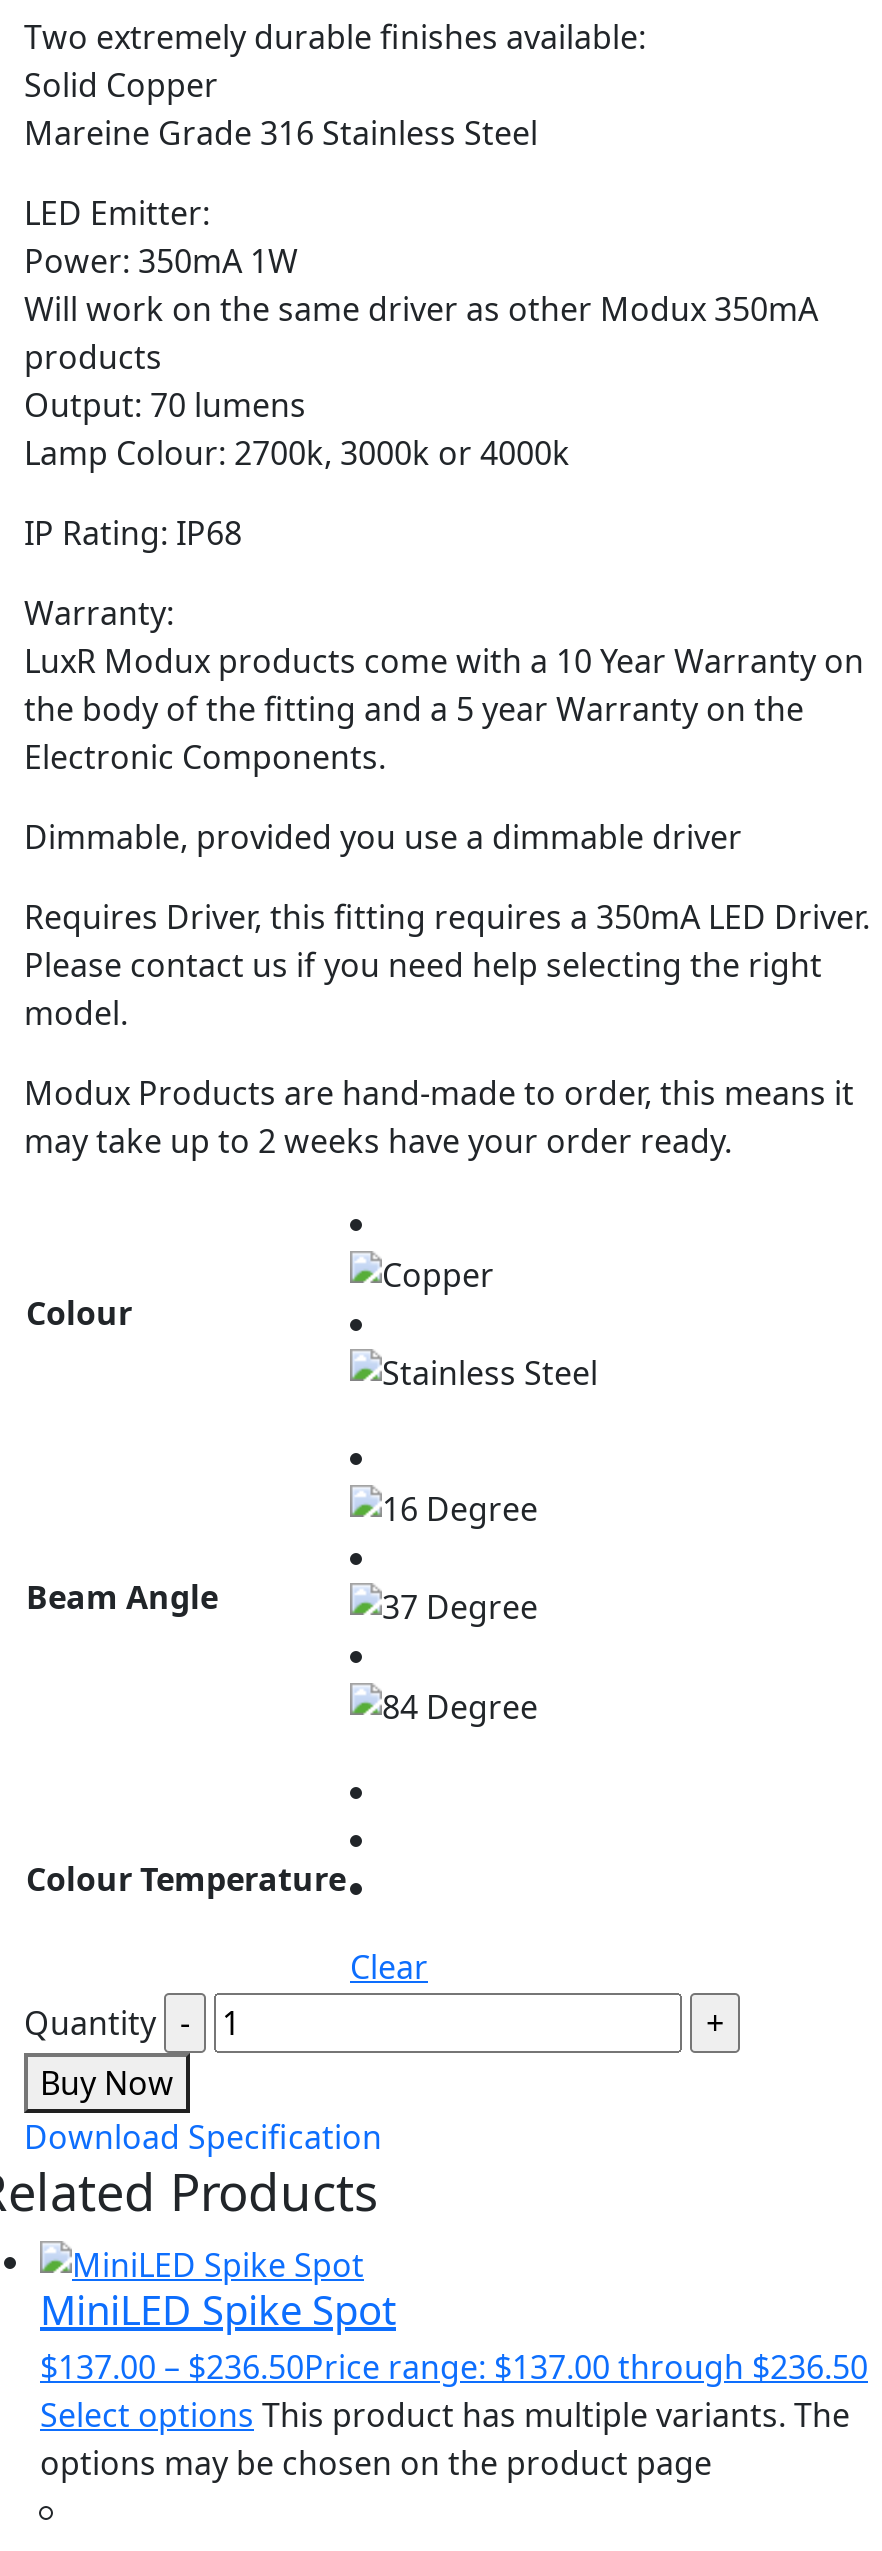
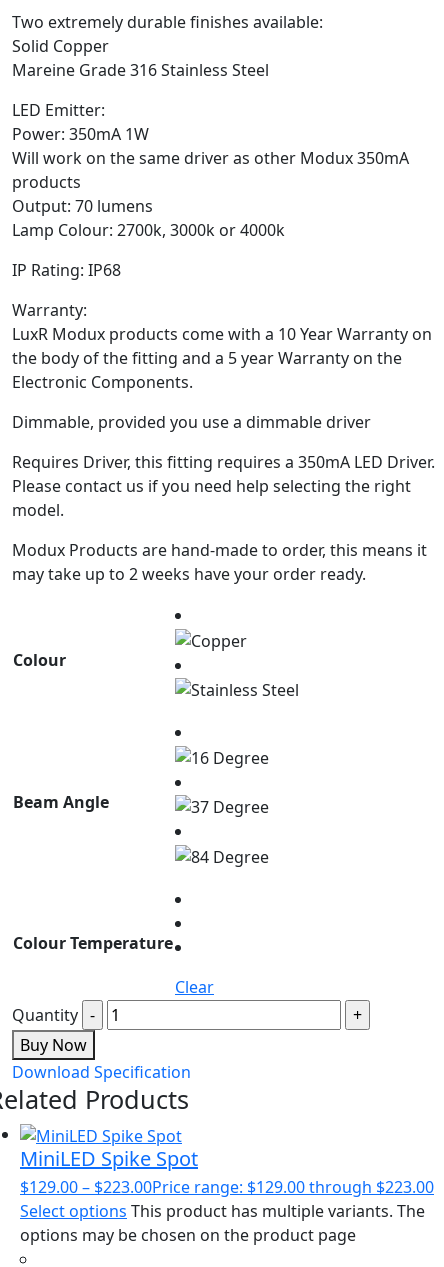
[40,2344,868,2388] $137.00 – $236.50Price range: $137.00 through $236.50 -> [20,1176,434,1198] $129.00 – $223.00Price range: $129.00 through $223.00

